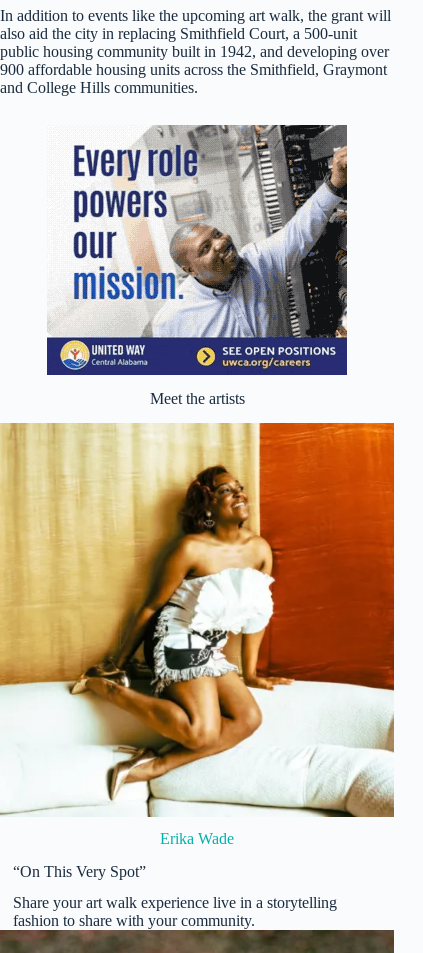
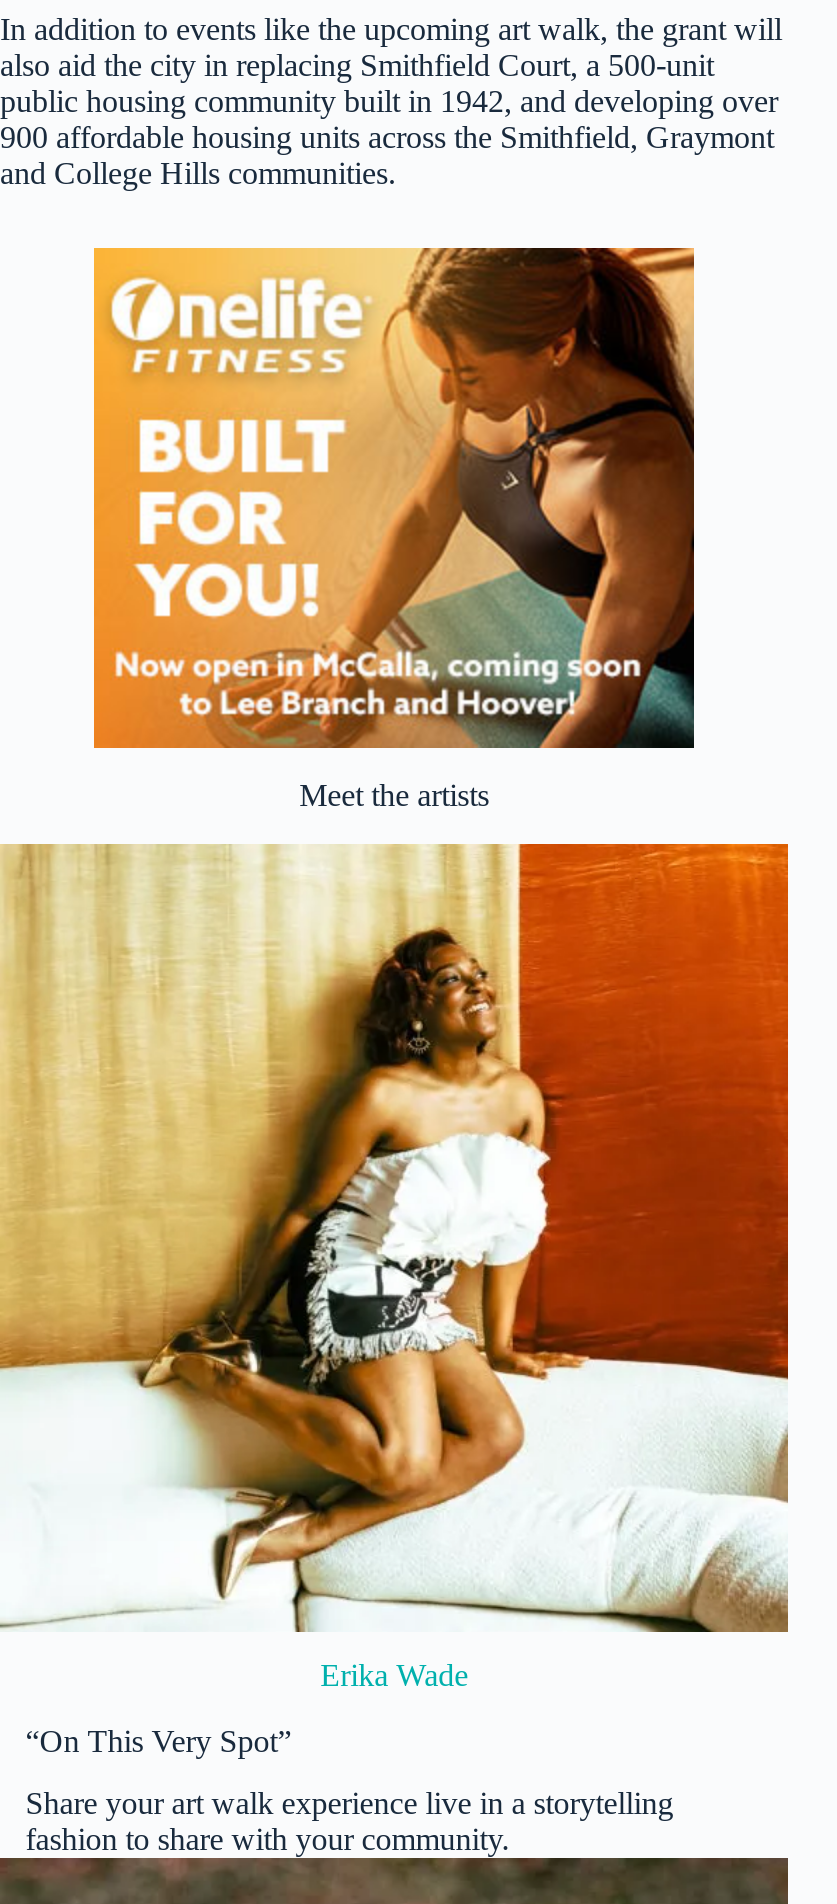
[46,124,348,376] [image] -> [92,246,696,750] [image]

